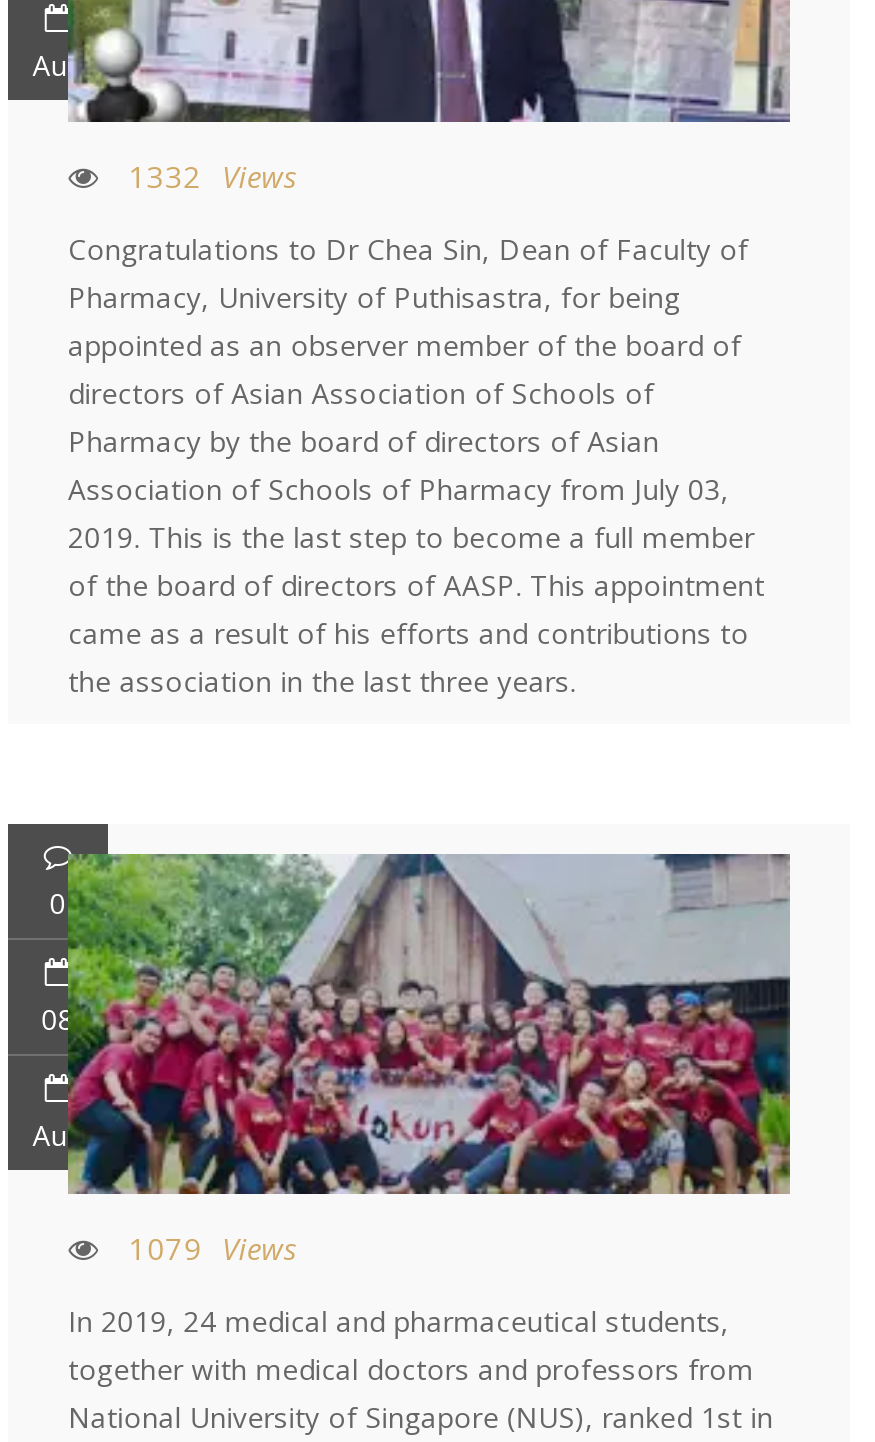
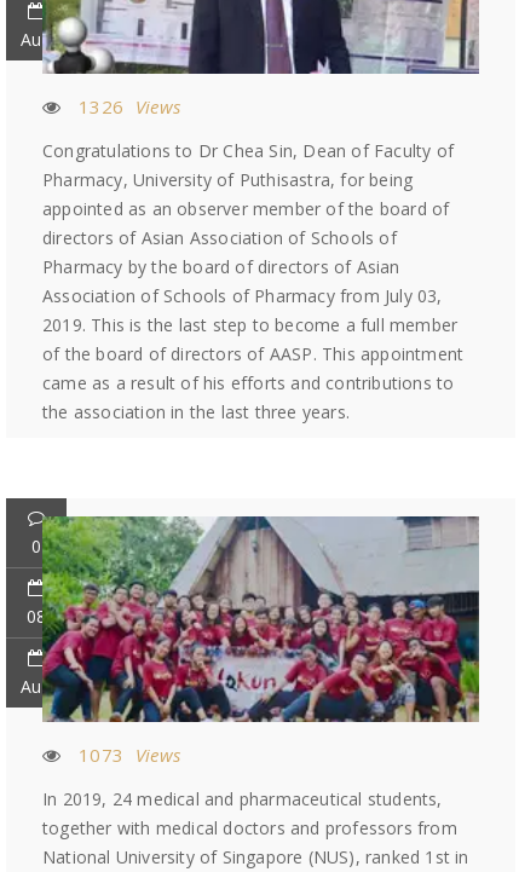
[128,156,296,196] 1332 Views -> [79,95,180,119] 1326 Views
[128,1227,296,1267] 1079 Views -> [79,742,180,766] 1073 Views

